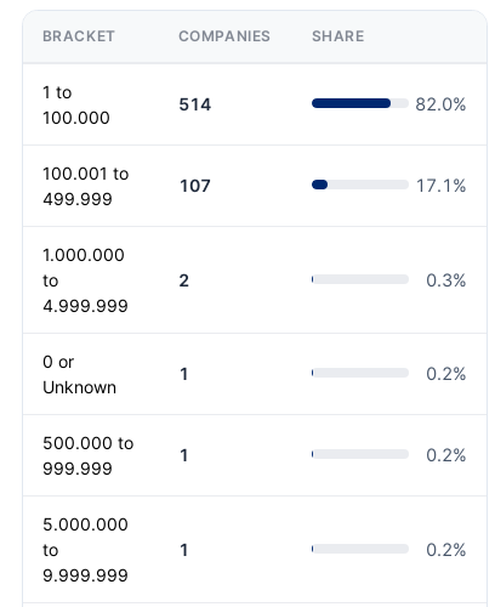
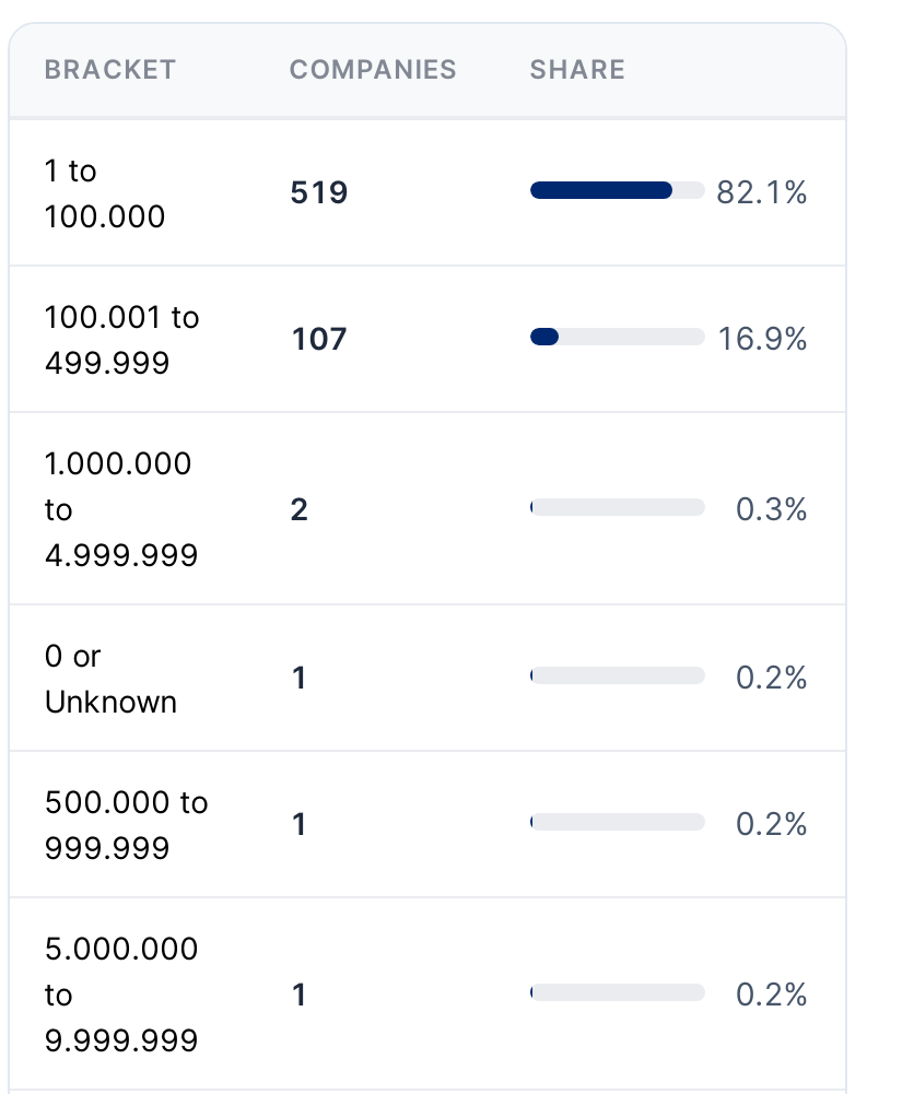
[178,93,211,114] 514 -> [289,172,348,210] 519
[415,93,467,114] 82.0% -> [715,172,810,210] 82.1%
[415,175,467,195] 17.1% -> [715,319,810,356] 16.9%

